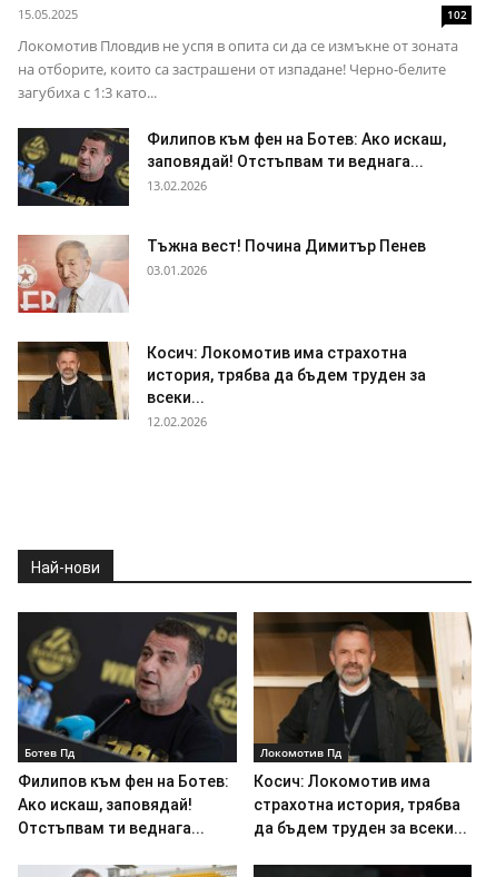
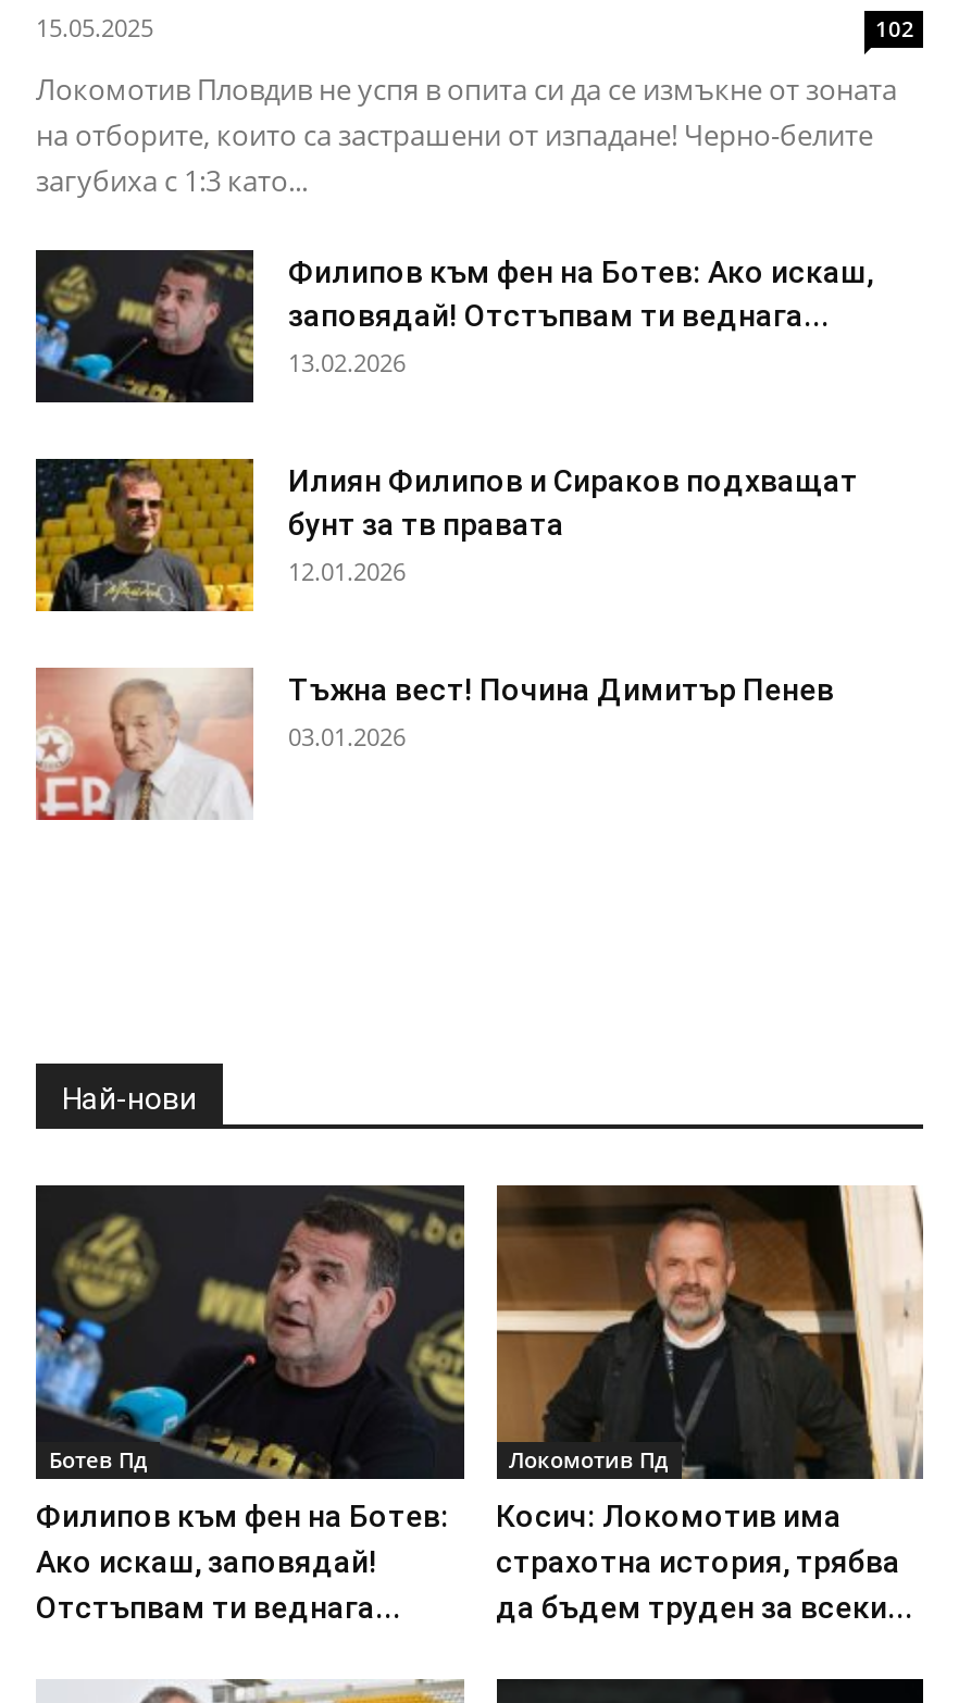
none -> [34,457,858,613] [image] | Илиян Филипов и Сираков подхващат | бунт за тв правата | 12.01.2026
moved [17,234,426,315] -> [34,666,834,824]: [image] | Тъжна вест! Почина Димитър Пенев | 03.01.2026
[17,341,426,430] [image] | Косич: Локомотив има страхотна | история, трябва да бъдем труден за | всеки... | 12.02.2026 -> none

